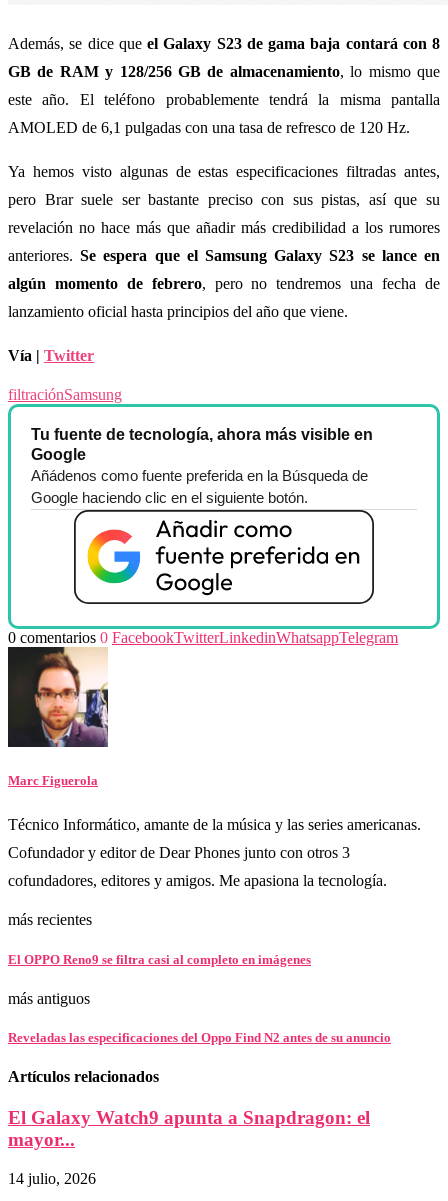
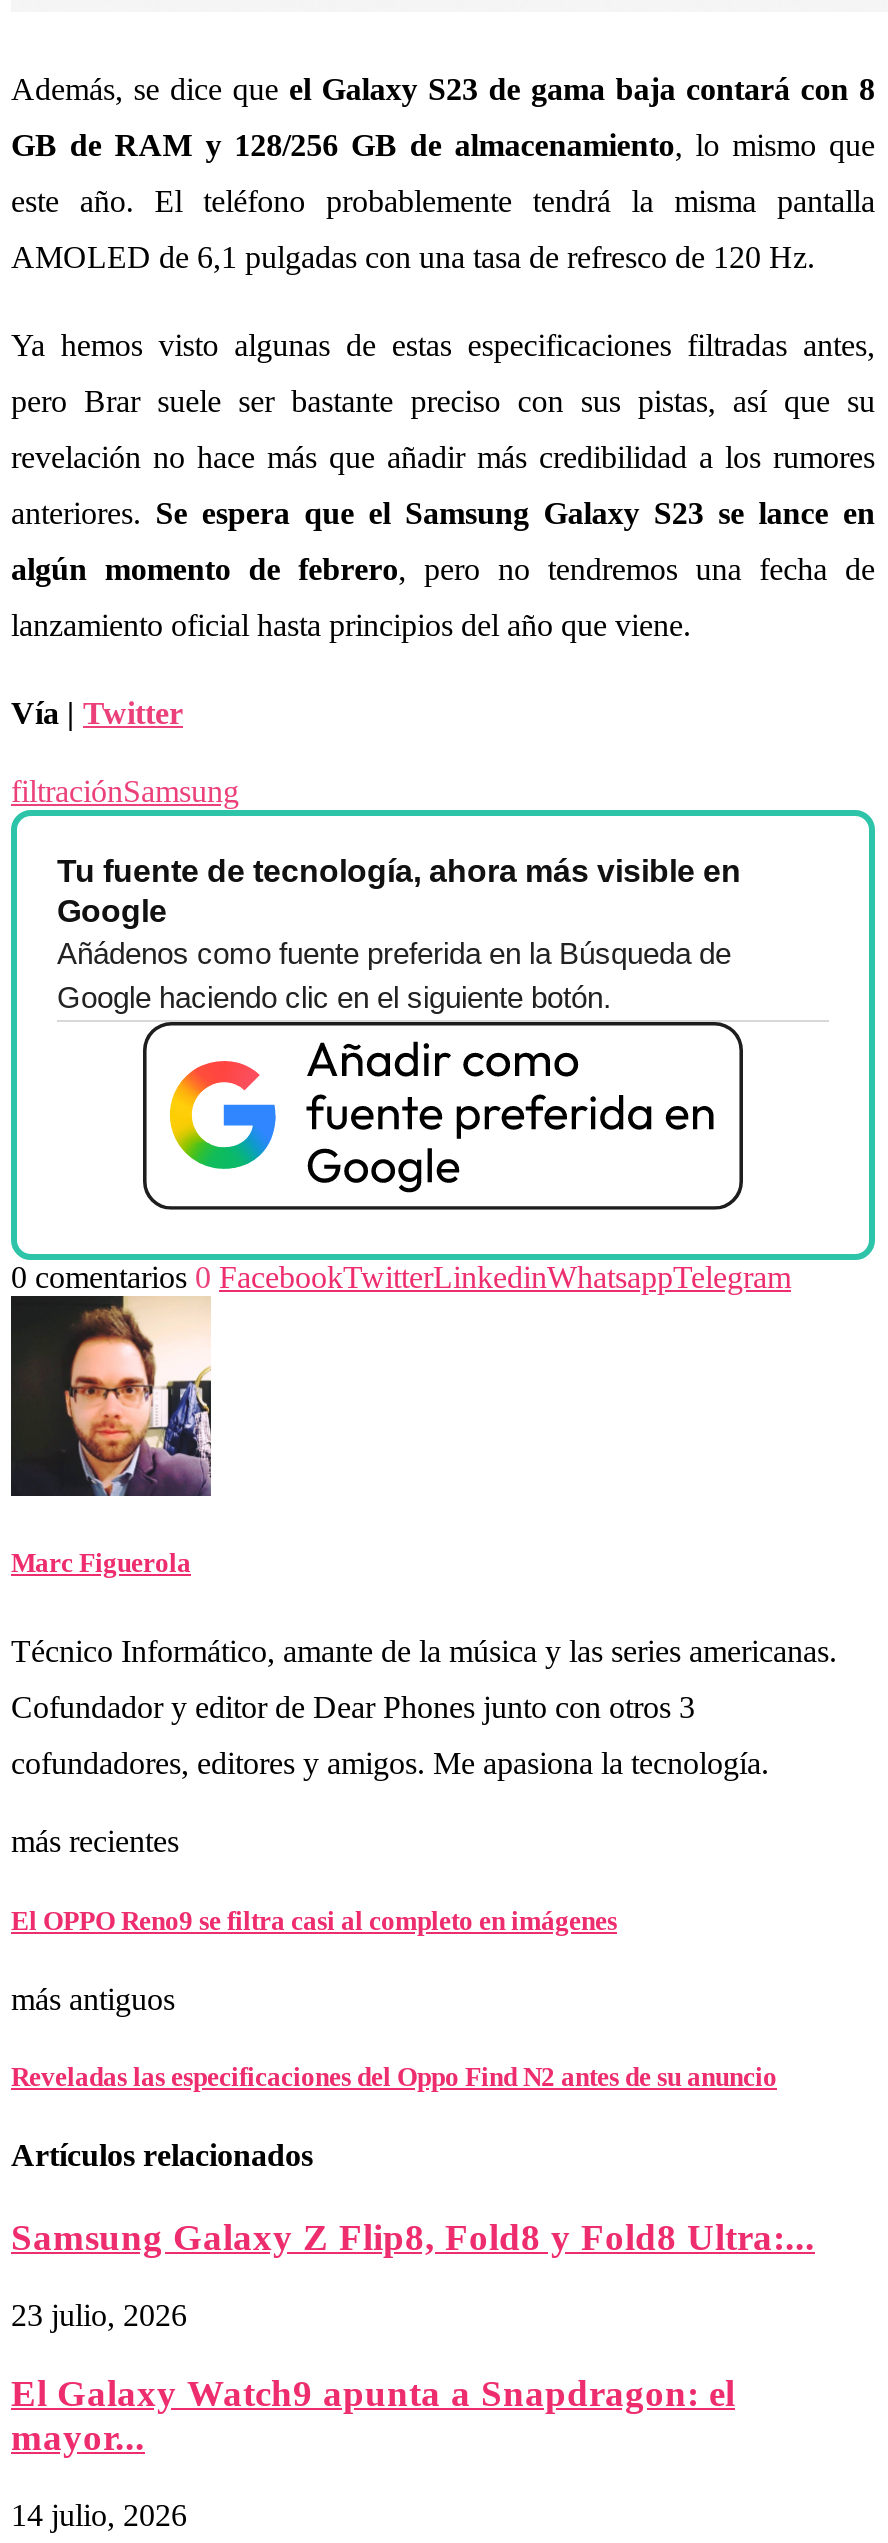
none -> [11,2217,815,2332] Samsung Galaxy Z Flip8, Fold8 y Fold8 Ultra:... | 23 julio, 2026

